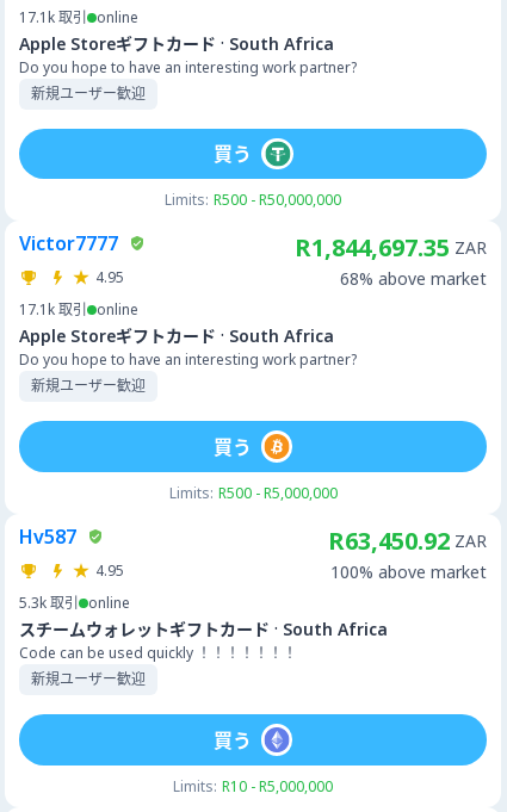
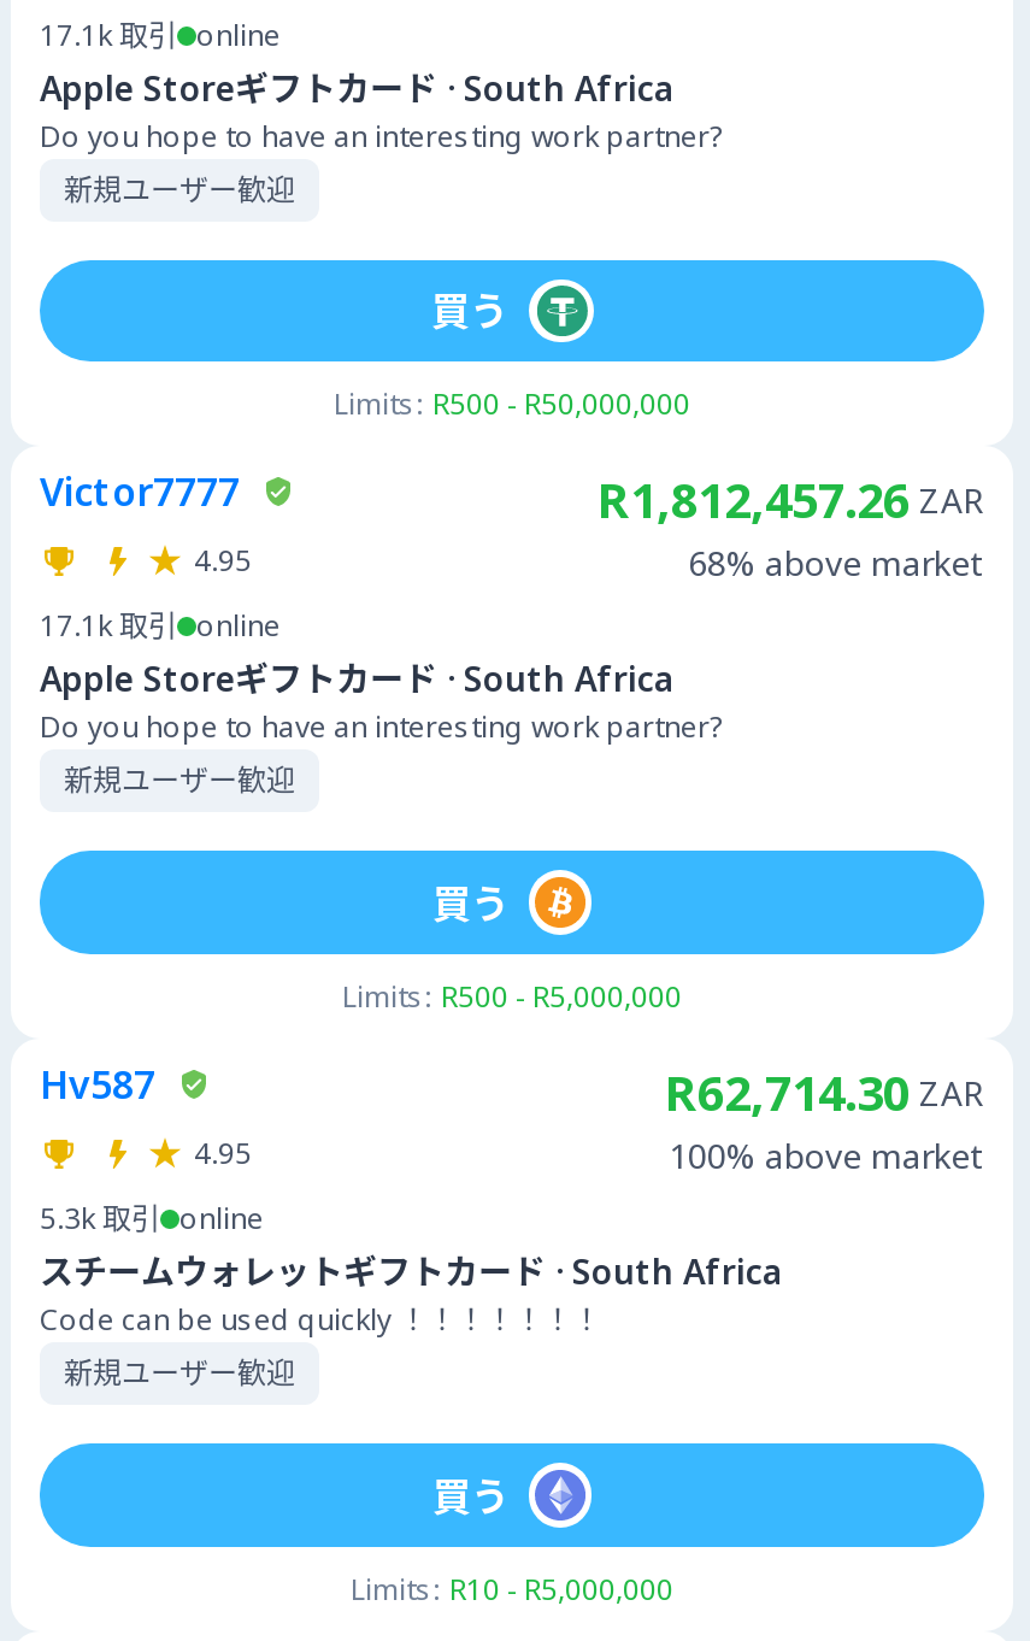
[295,231,487,264] R1,844,697.35 ZAR -> [596,467,984,533] R1,812,457.26 ZAR
[328,525,487,557] R63,450.92 ZAR -> [664,1060,984,1125] R62,714.30 ZAR

